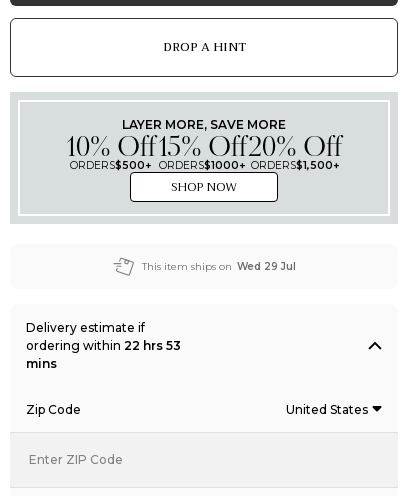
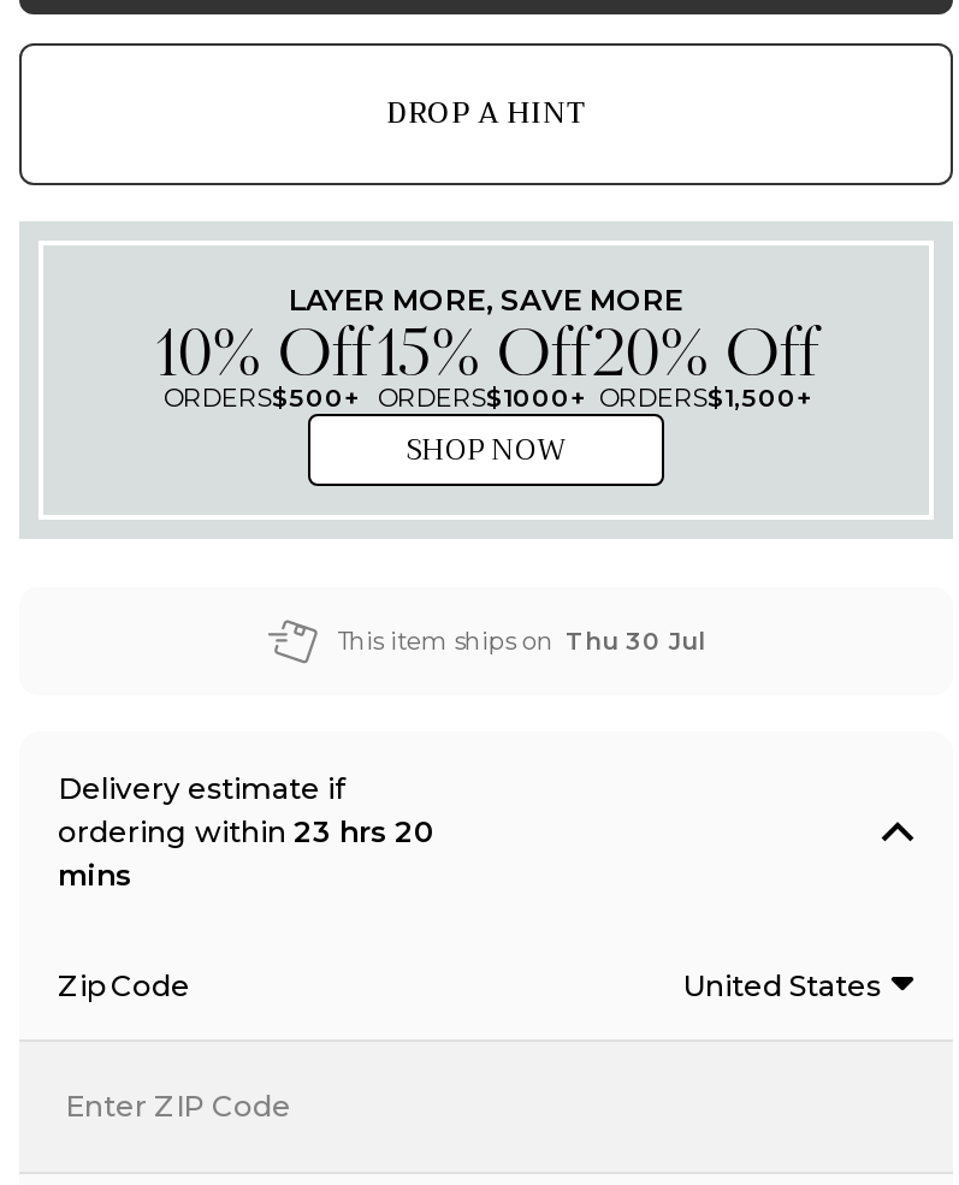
[141,260,295,273] This item ships on Wed 29 Jul -> [337,626,705,657] This item ships on Thu 30 Jul
[26,338,181,353] ordering within 22 hrs 53 -> [58,813,436,849] ordering within 23 hrs 20

